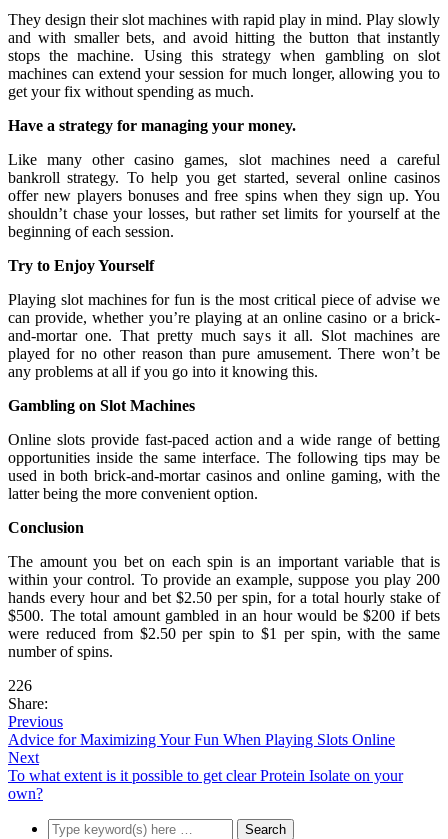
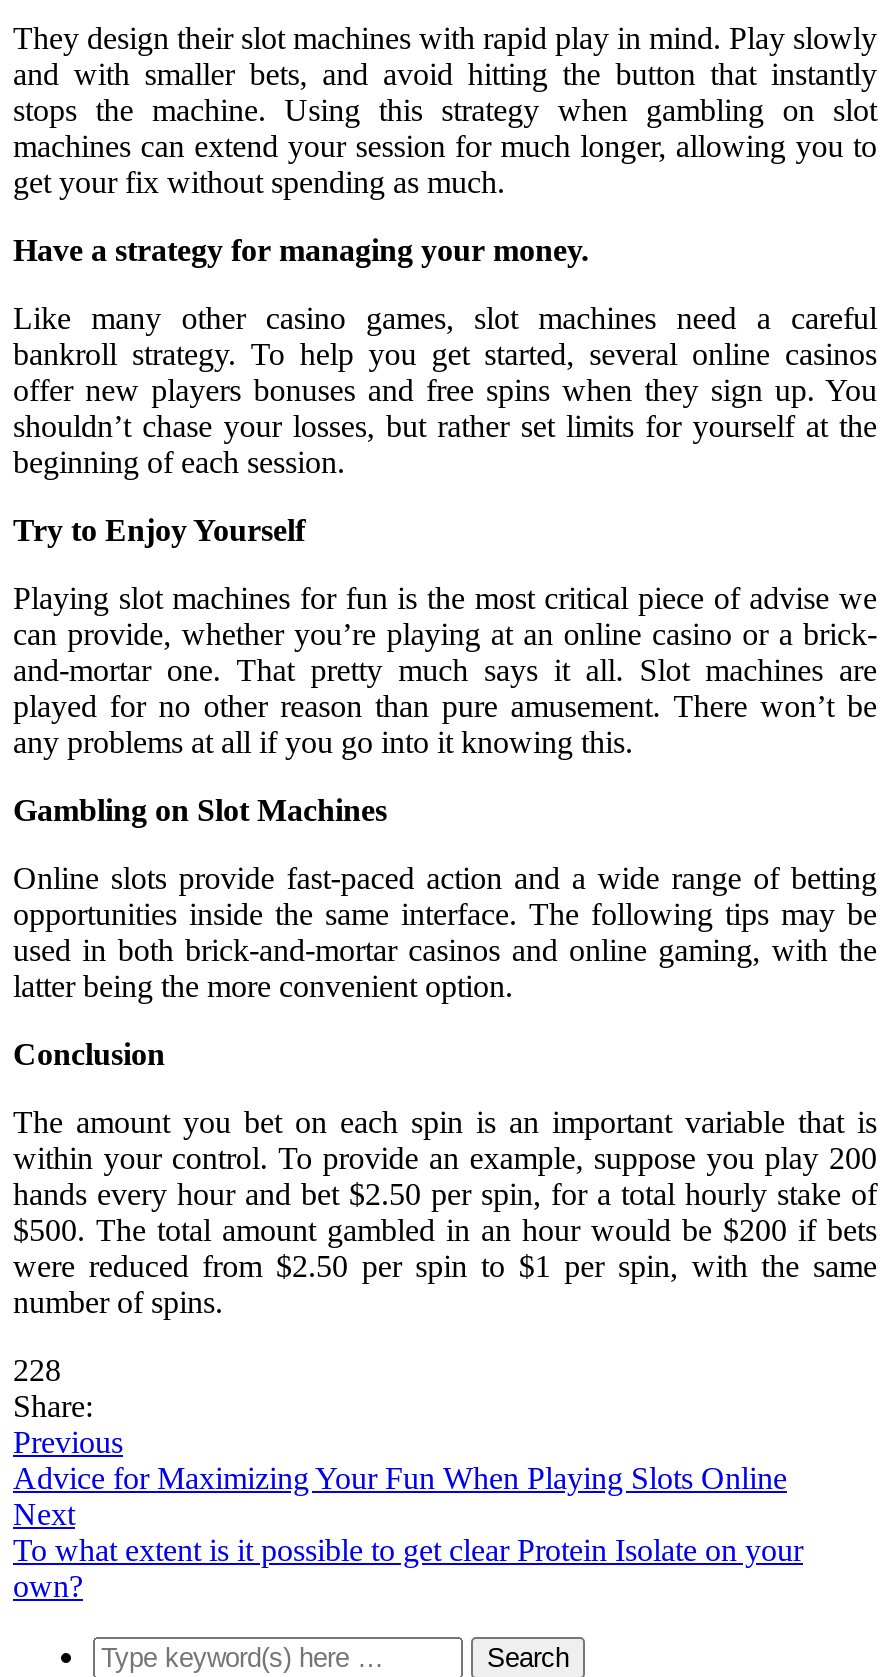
[8,677,32,694] 226 -> [13,1353,61,1387] 228

